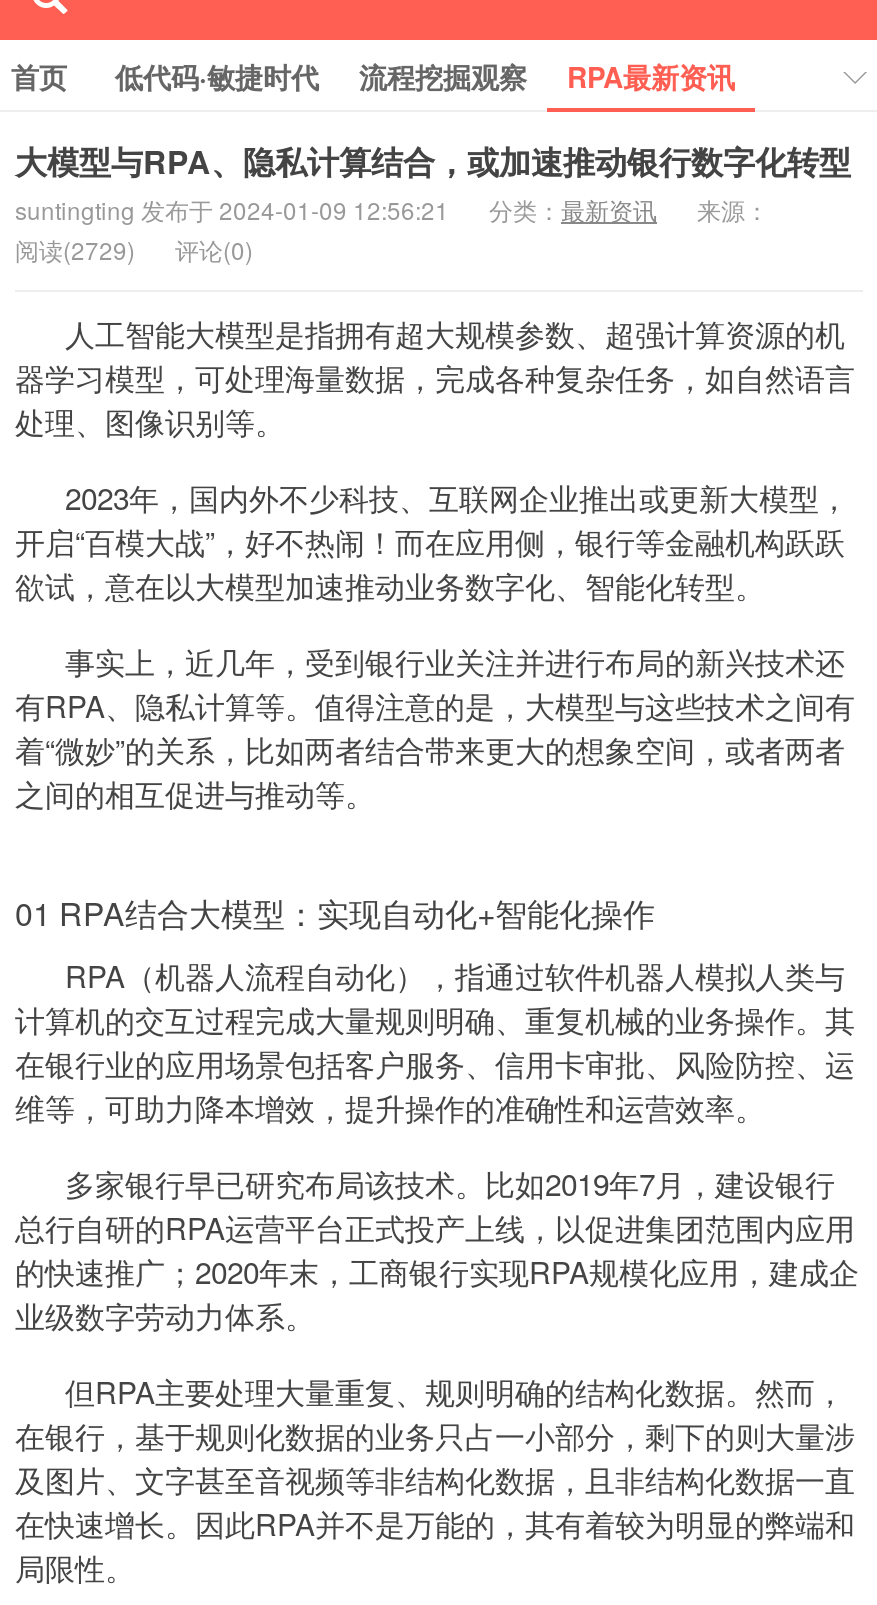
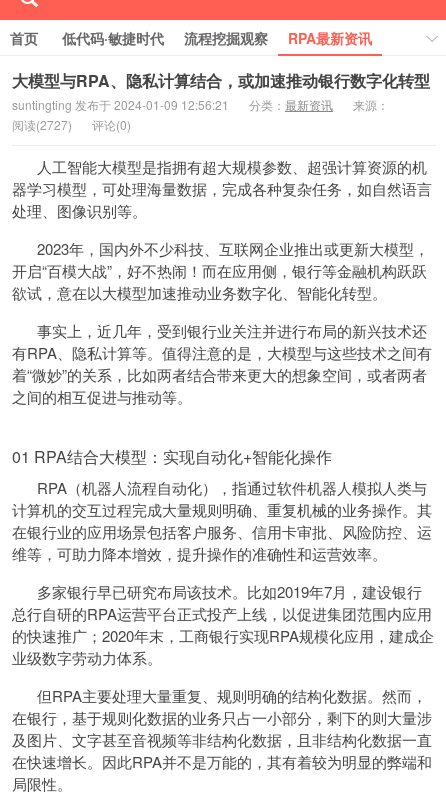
[15,232,253,266] 阅读(2729) 评论(0) -> [12,116,131,133] 阅读(2727) 评论(0)

